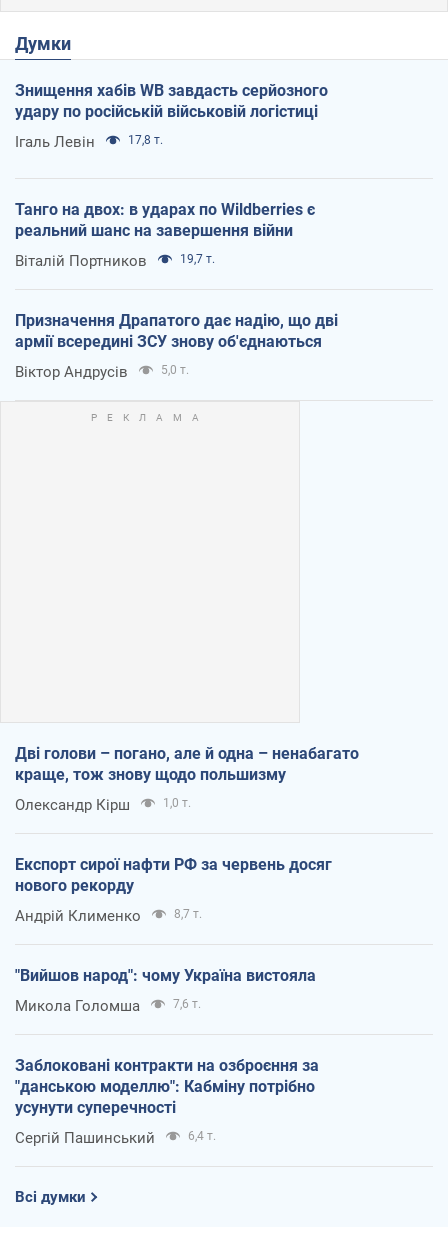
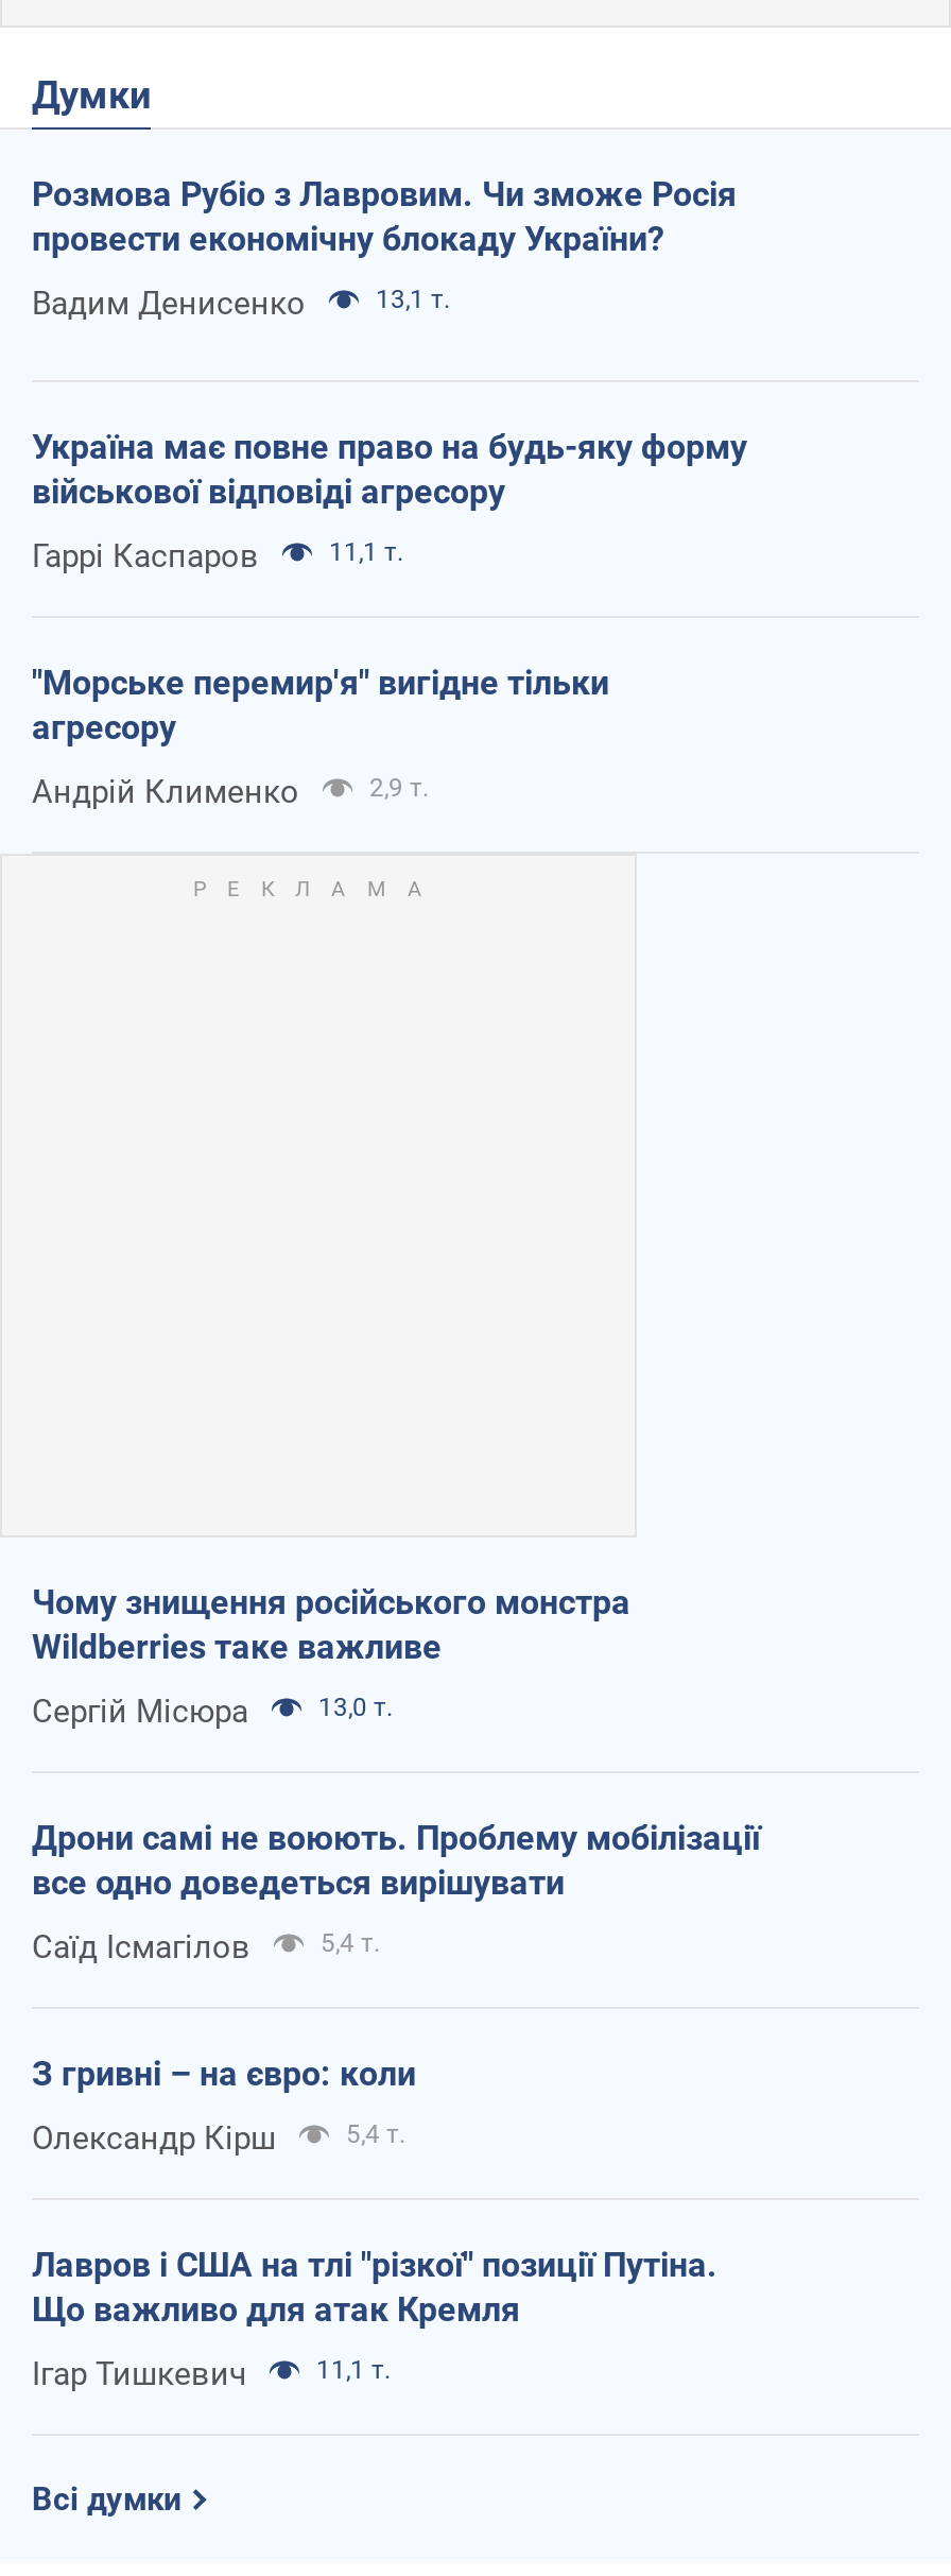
[15,81,328,151] Знищення хабів WB завдасть серйозного | удару по російській військовій логістиці | Ігаль Левін | 17,8 т. -> [32,174,737,323] Розмова Рубіо з Лавровим. Чи зможе Росія | провести економічну блокаду України? | Вадим Денисенко | 13,1 т.
[15,200,338,381] Танго на двох: в ударах по Wildberries є | реальний шанс на завершення війни | Віталій Портников | 19,7 т. | Призначення Драпатого дає надію, що дві | армії всередині ЗСУ знову об'єднаються | Віктор Андрусів | 5,0 т. -> [32,427,747,803] Україна має повне право на будь-яку форму | військової відповіді агресору | Гаррі Каспаров | 11,1 т. | "Морське перемир'я" вигідне тільки | агресору | 2,9 т.
[15,744,359,784] Дві голови – погано, але й одна – ненабагато | краще, тож знову щодо польшизму -> [32,1582,760,2094] Чому знищення російського монстра | Wildberries таке важливе | Сергій Місюра | 13,0 т. | Дрони самі не воюють. Проблему мобілізації | все одно доведеться вирішувати | Саїд Ісмагілов | 5,4 т. | З гривні – на євро: коли
[15,796,332,1147] 1,0 т. | Експорт сирої нафти РФ за червень досяг | нового рекорду | 8,7 т. | "Вийшов народ": чому Україна вистояла | Микола Голомша | 7,6 т. | Заблоковані контракти на озброєння за | "данською моделлю": Кабміну потрібно | усунути суперечності | Сергій Пашинський | 6,4 т. -> [32,2119,717,2393] 5,4 т. | Лавров і США на тлі "різкої" позиції Путіна. | Що важливо для атак Кремля | Ігар Тишкевич | 11,1 т.
moved [15,796,130,814] -> [32,2119,276,2157]: Олександр Кірш
moved [15,907,141,925] -> [32,773,299,811]: Андрій Клименко

